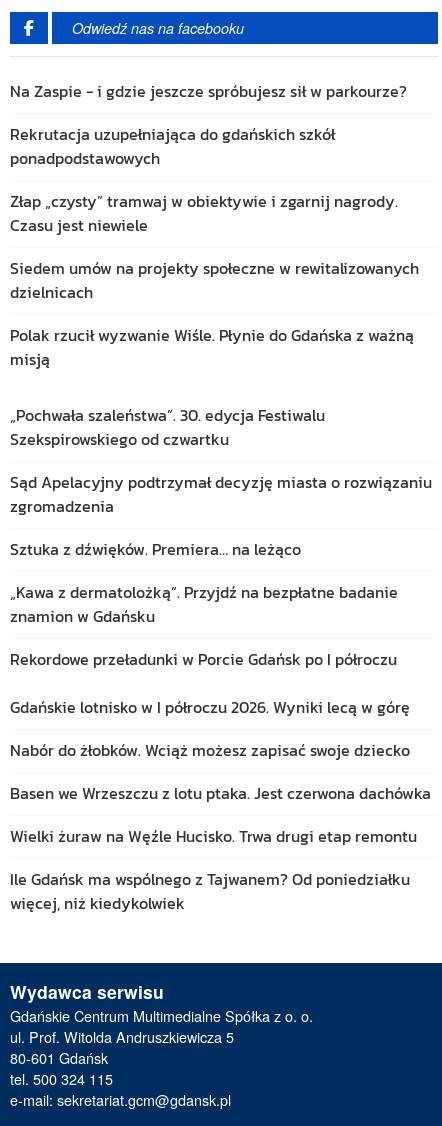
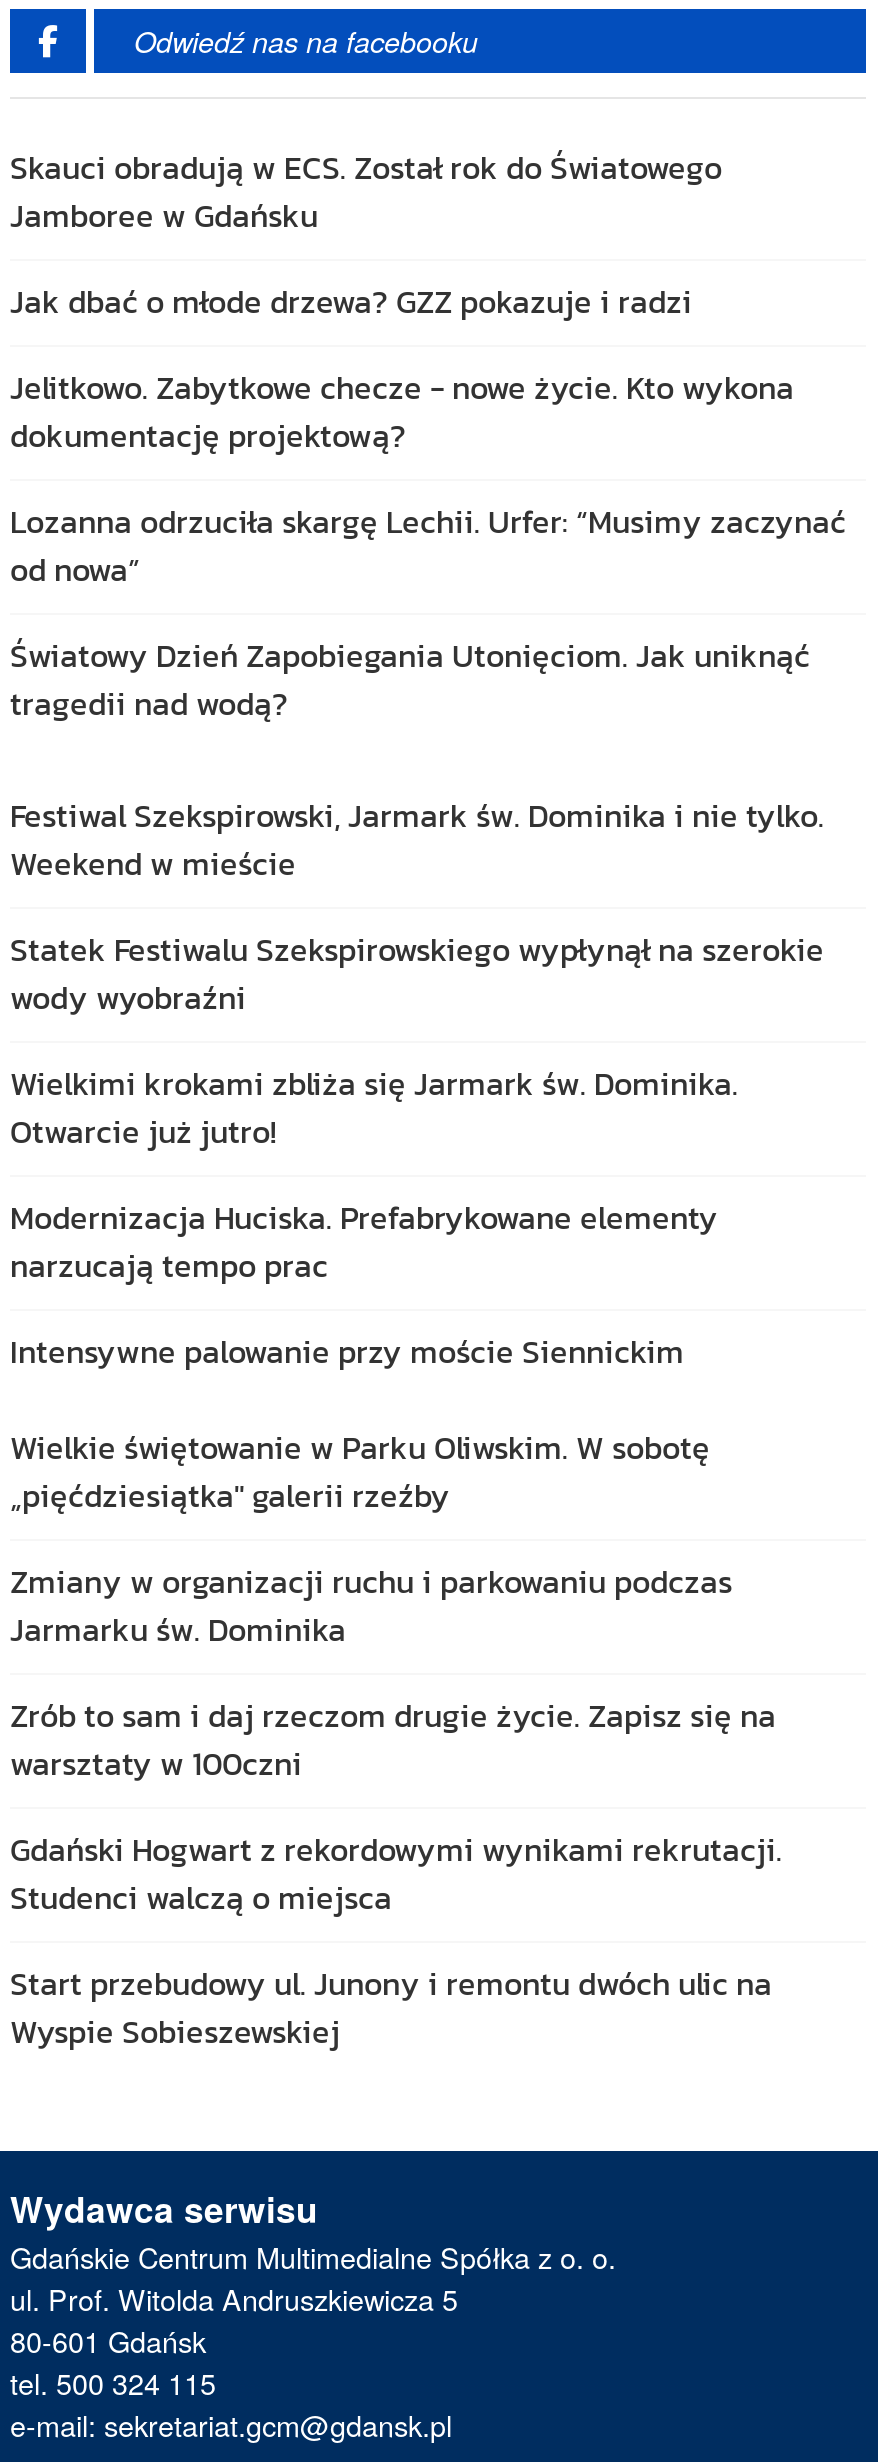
[10,79,407,103] Na Zaspie - i gdzie jeszcze spróbujesz sił w parkourze? -> [10,142,722,238] Skauci obradują w ECS. Został rok do Światowego | Jamboree w Gdańsku
[10,122,335,170] Rekrutacja uzupełniająca do gdańskich szkół | ponadpodstawowych -> [10,276,692,324] Jak dbać o młode drzewa? GZZ pokazuje i radzi
[10,189,398,237] Złap „czysty” tramwaj w obiektywie i zgarnij nagrody. | Czasu jest niewiele -> [10,362,794,458] Jelitkowo. Zabytkowe checze - nowe życie. Kto wykona | dokumentację projektową?
[10,256,419,304] Siedem umów na projekty społeczne w rewitalizowanych | dzielnicach -> [10,496,846,592] Lozanna odrzuciła skargę Lechii. Urfer: “Musimy zaczynać | od nowa”
[10,323,414,371] Polak rzucił wyzwanie Wiśle. Płynie do Gdańska z ważną | misją -> [10,630,810,726] Światowy Dzień Zapobiegania Utonięciom. Jak uniknąć | tragedii nad wodą?
[10,403,325,451] „Pochwała szaleństwa”. 30. edycja Festiwalu | Szekspirowskiego od czwartku -> [10,790,824,886] Festiwal Szekspirowski, Jarmark św. Dominika i nie tylko. | Weekend w mieście
[10,470,432,518] Sąd Apelacyjny podtrzymał decyzję miasta o rozwiązaniu | zgromadzenia -> [10,924,824,1020] Statek Festiwalu Szekspirowskiego wypłynął na szerokie | wody wyobraźni
[10,537,301,561] Sztuka z dźwięków. Premiera… na leżąco -> [10,1058,738,1154] Wielkimi krokami zbliża się Jarmark św. Dominika. | Otwarcie już jutro!
[10,580,398,628] „Kawa z dermatolożką”. Przyjdź na bezpłatne badanie | znamion w Gdańsku -> [10,1192,718,1288] Modernizacja Huciska. Prefabrykowane elementy | narzucają tempo prac
[10,647,397,671] Rekordowe przeładunki w Porcie Gdańsk po I półroczu -> [10,1326,684,1374] Intensywne palowanie przy moście Siennickim
[10,695,410,719] Gdańskie lotnisko w I półroczu 2026. Wyniki lecą w górę -> [10,1422,710,1518] Wielkie świętowanie w Parku Oliwskim. W sobotę | „pięćdziesiątka" galerii rzeźby
[10,738,410,762] Nabór do żłobków. Wciąż możesz zapisać swoje dziecko -> [10,1556,732,1652] Zmiany w organizacji ruchu i parkowaniu podczas | Jarmarku św. Dominika
[10,781,431,805] Basen we Wrzeszczu z lotu ptaka. Jest czerwona dachówka -> [10,1690,776,1786] Zrób to sam i daj rzeczom drugie życie. Zapisz się na | warsztaty w 100czni
[10,824,417,848] Wielki żuraw na Węźle Hucisko. Trwa drugi etap remontu -> [10,1824,782,1920] Gdański Hogwart z rekordowymi wynikami rekrutacji. | Studenci walczą o miejsca
[10,867,410,915] Ile Gdańsk ma wspólnego z Tajwanem? Od poniedziałku | więcej, niż kiedykolwiek -> [10,1958,772,2054] Start przebudowy ul. Junony i remontu dwóch ulic na | Wyspie Sobieszewskiej

